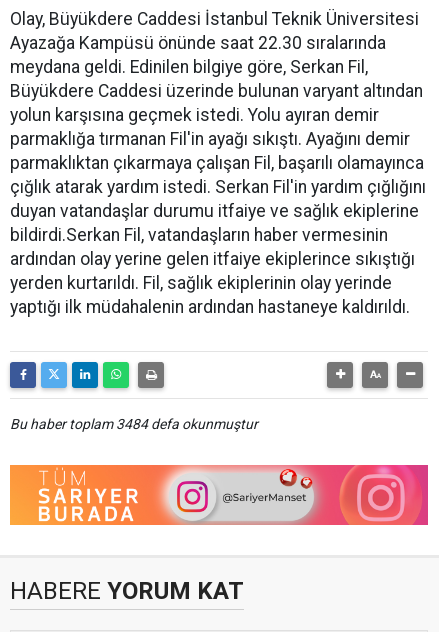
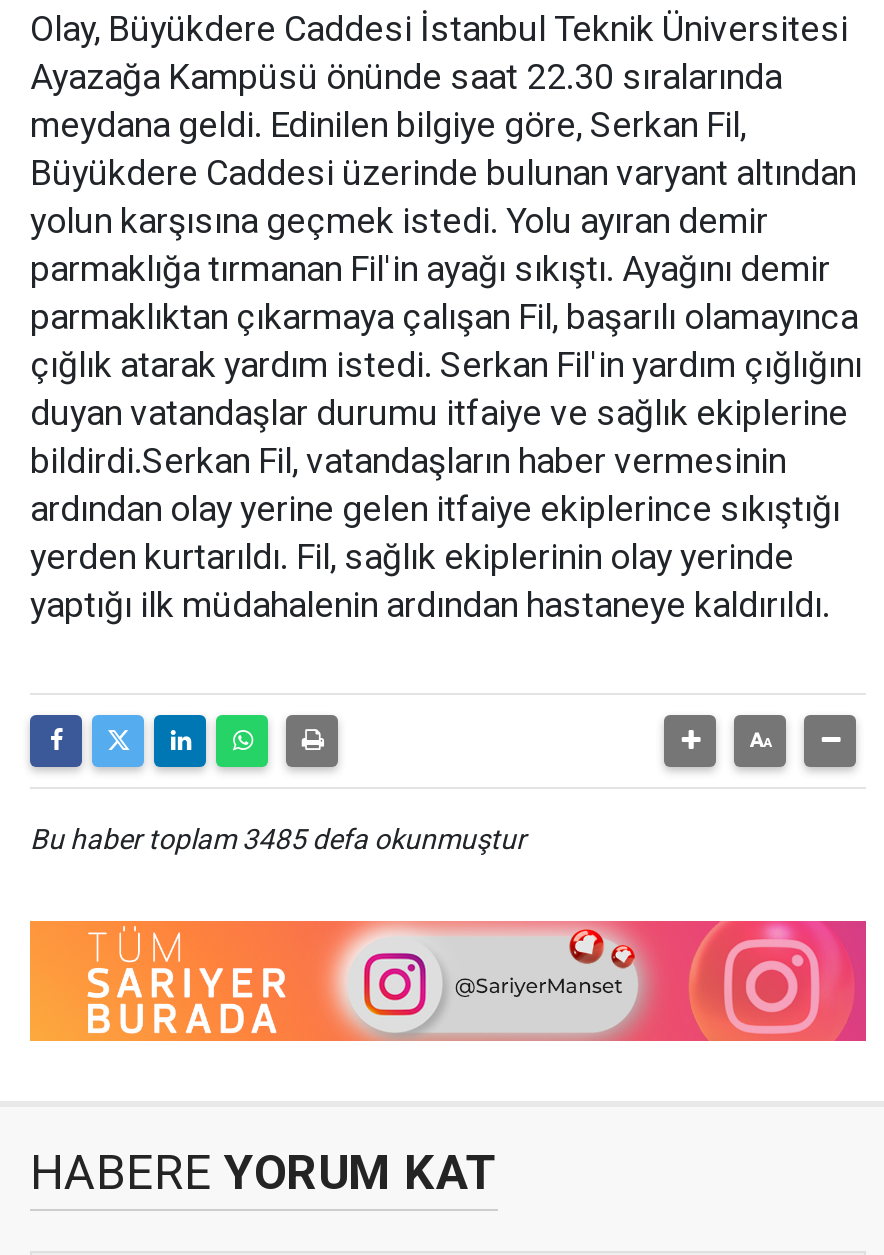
[10,416,258,432] Bu haber toplam 3484 defa okunmuştur -> [30,823,526,855] Bu haber toplam 3485 defa okunmuştur

